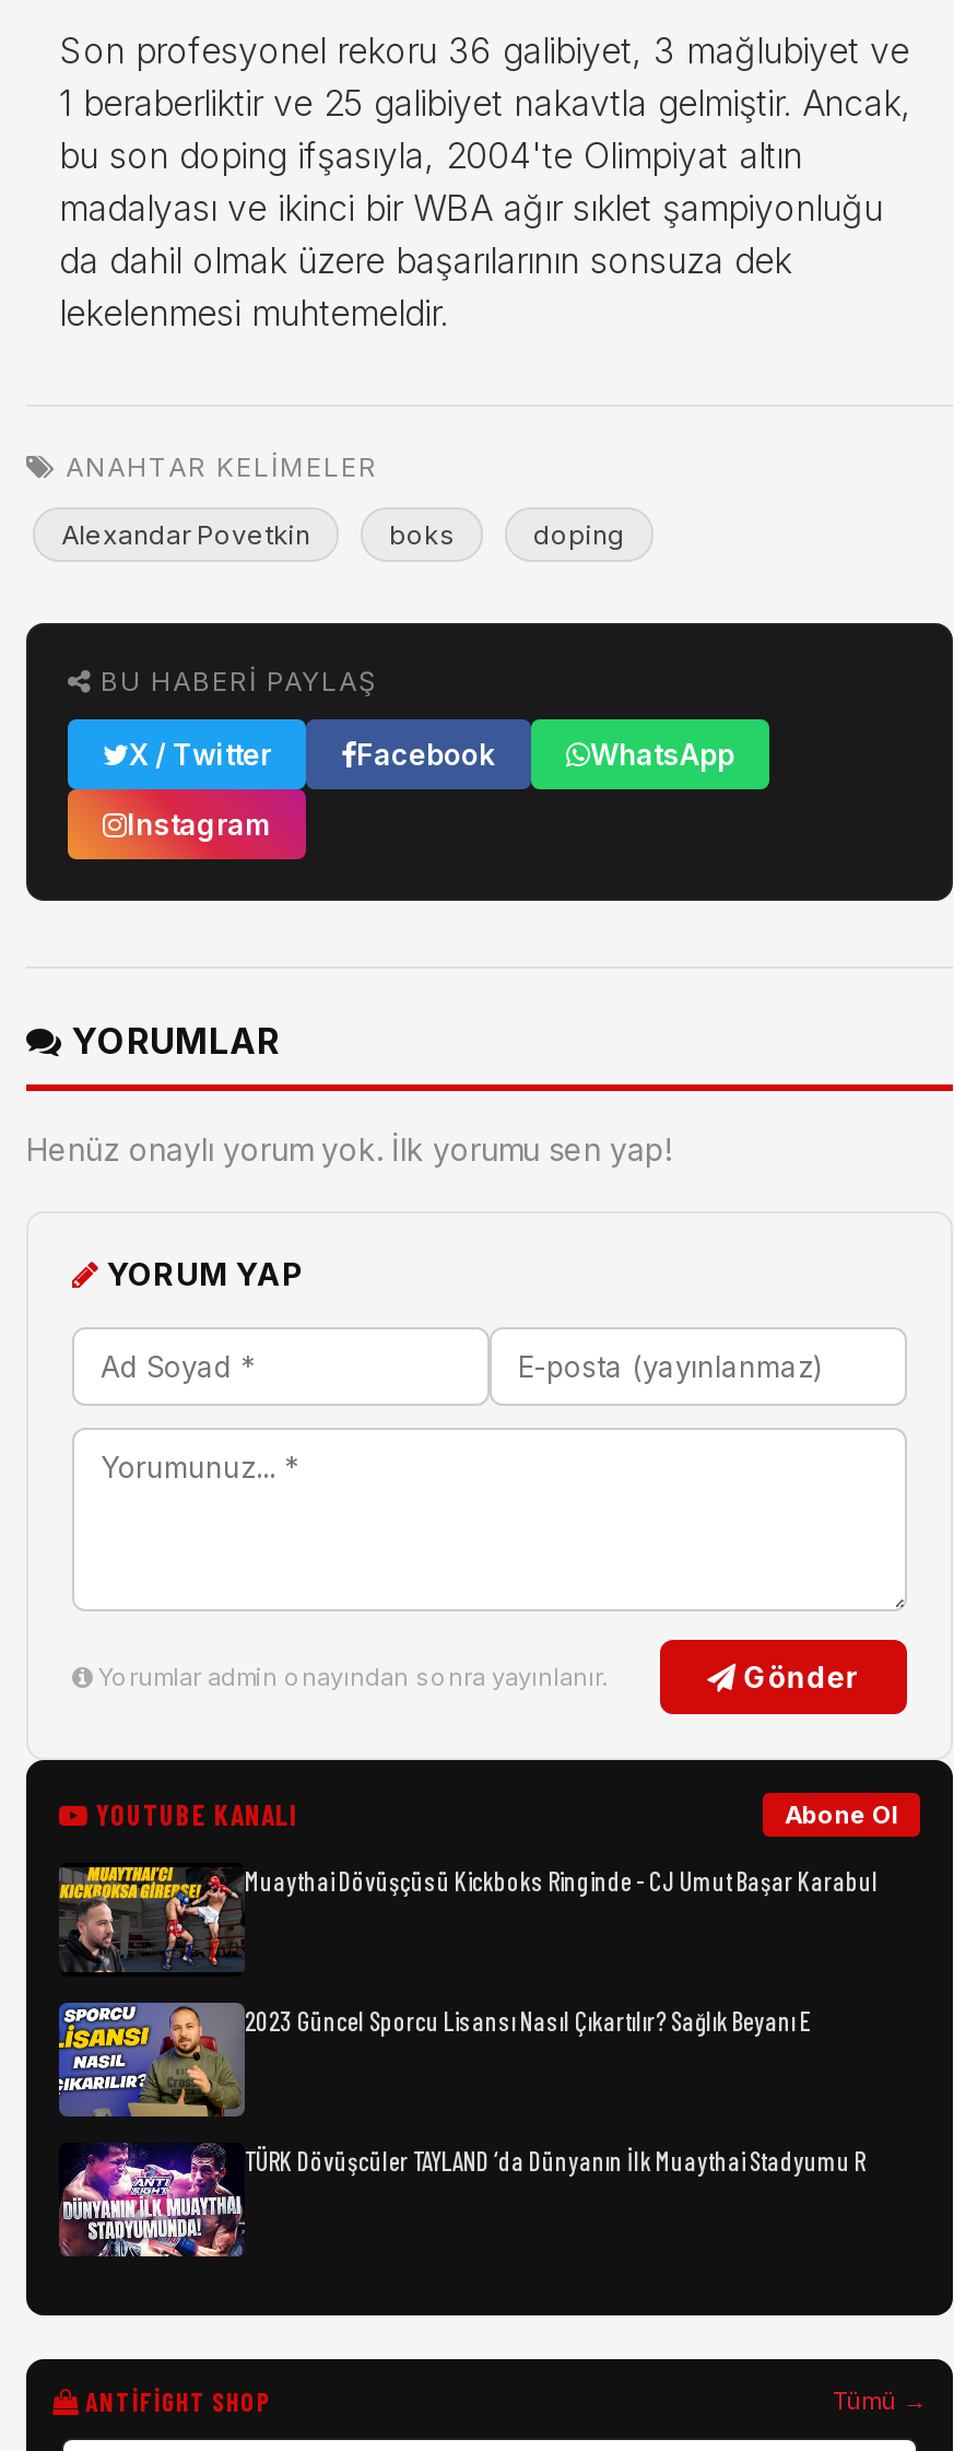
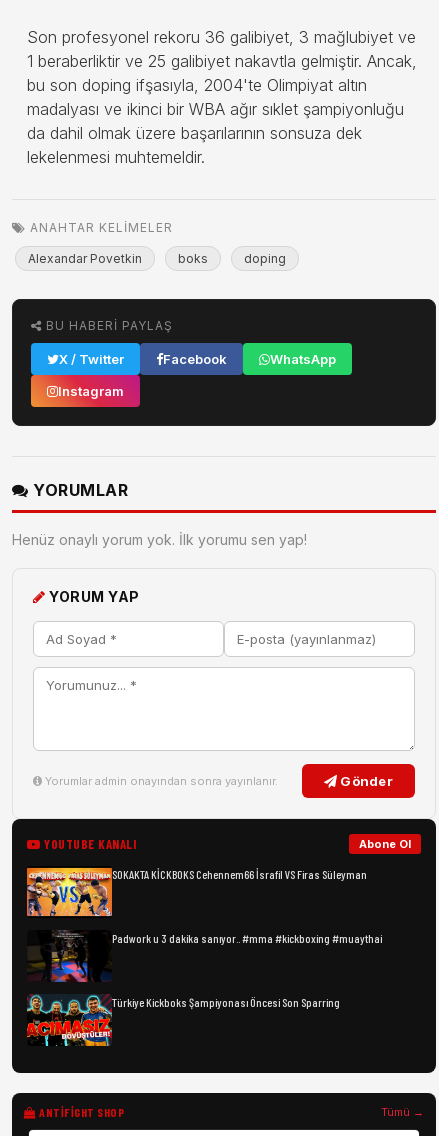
[59,1865,879,1972] [image] | Muaythai Dövüşçüsü Kickboks Ringinde - CJ Umut Başar Karabul -> [26,867,367,917] [image] | SOKAKTA KİCKBOKS Cehennem66 İsrafil VS Firas Süleyman
[57,2001,811,2119] [image] | 2023 Güncel Sporcu Lisansı Nasıl Çıkartılır? Sağlık Beyanı E -> [27,930,382,982] [image] | Padwork u 3 dakika sanıyor.. #mma #kickboxing #muaythai
[59,2143,865,2259] [image] | TÜRK Dövüşcüler TAYLAND ‘da Dünyanın İlk Muaythai Stadyumu R -> [26,994,340,1047] [image] | Türkiye Kickboks Şampiyonası Öncesi Son Sparring

